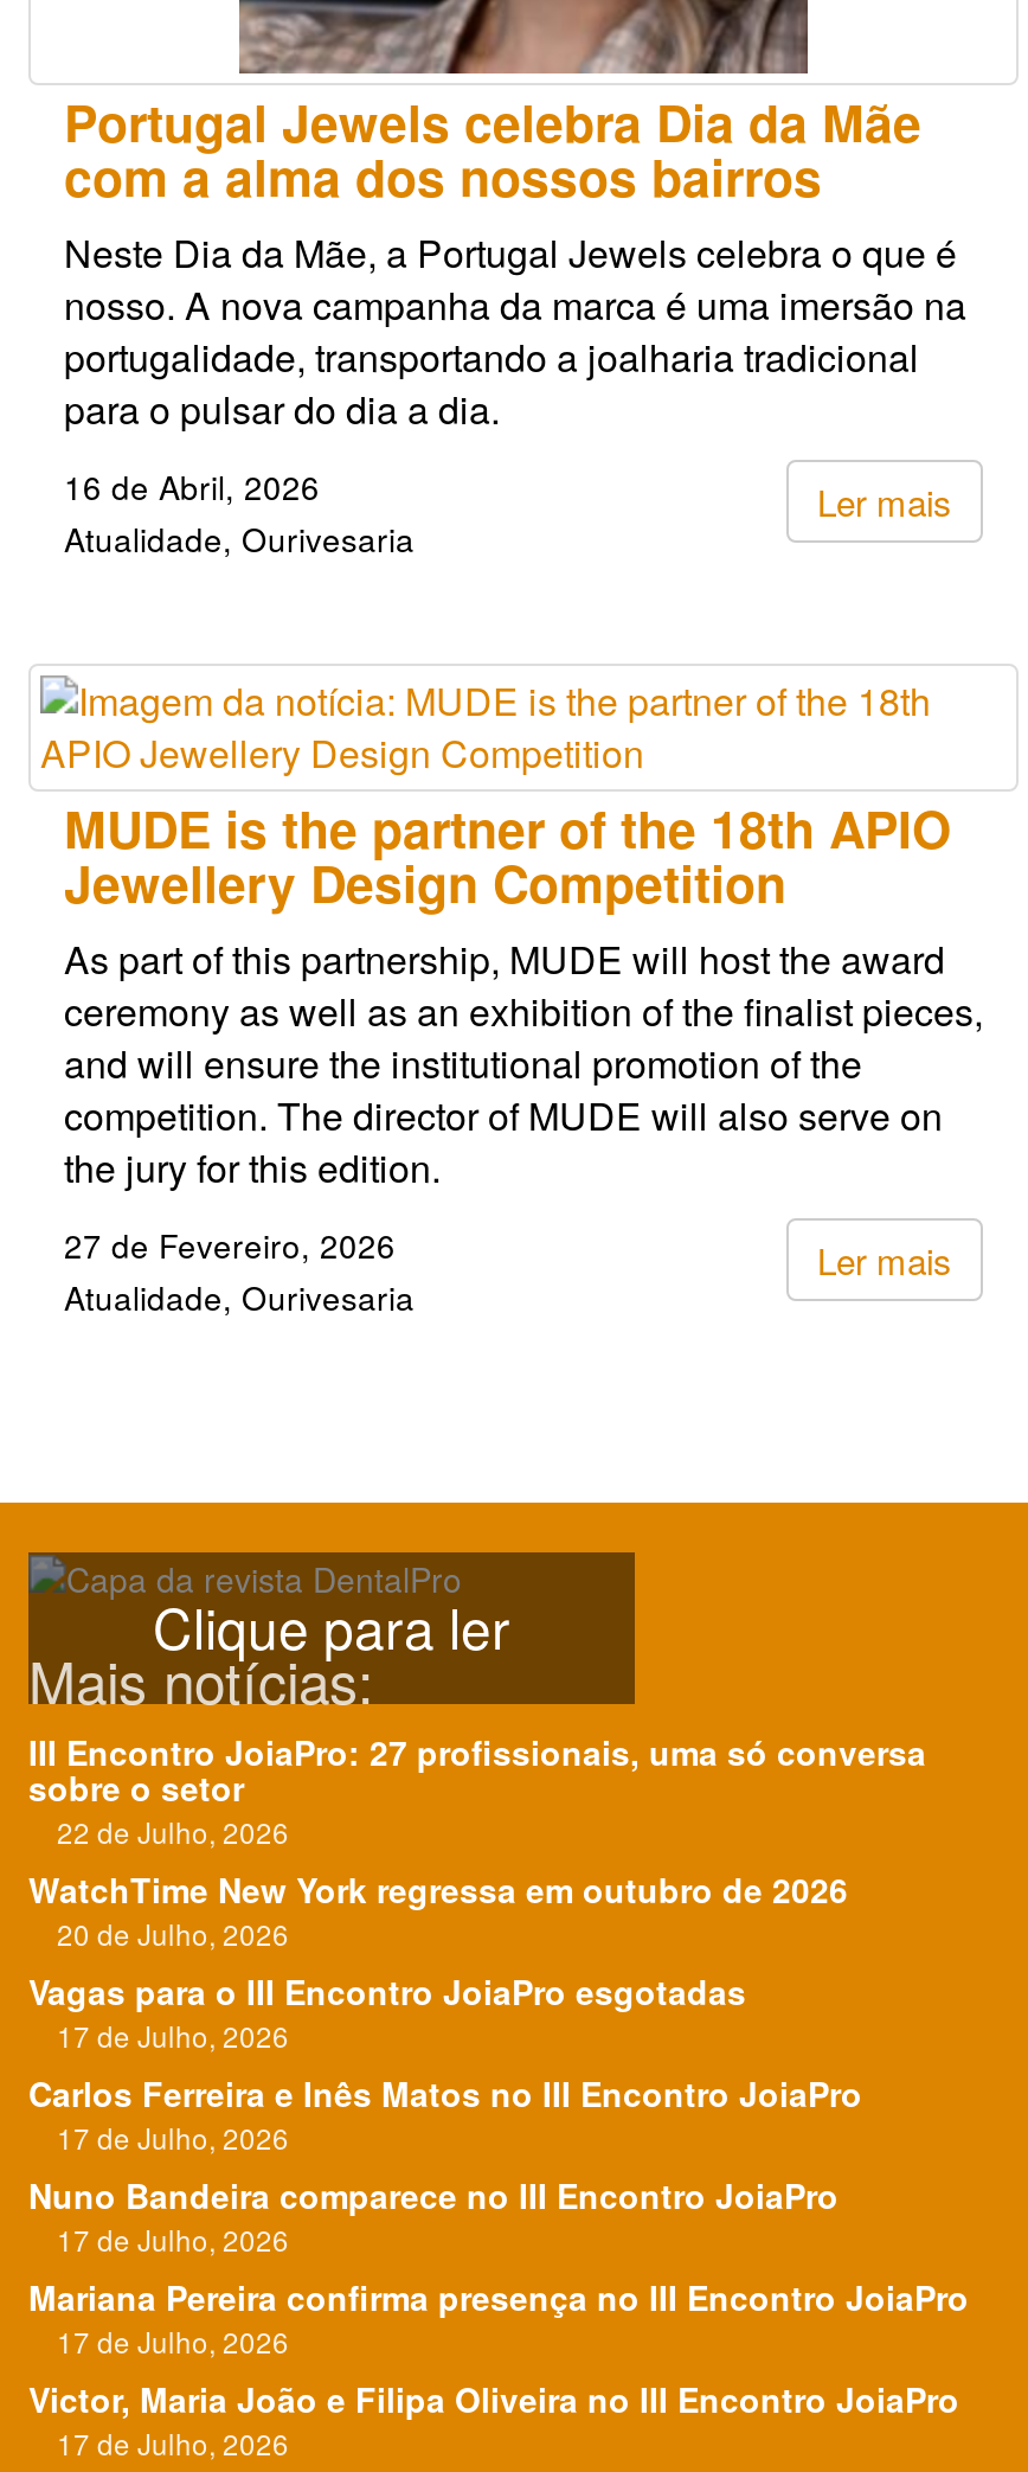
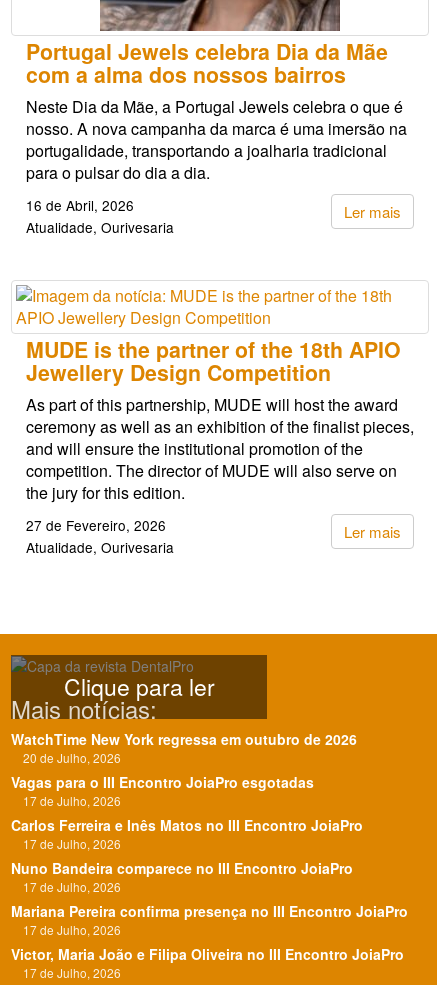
[28,1729,926,1852] III Encontro JoiaPro: 27 profissionais, uma só conversa | sobre o setor | 22 de Julho, 2026 -> none

